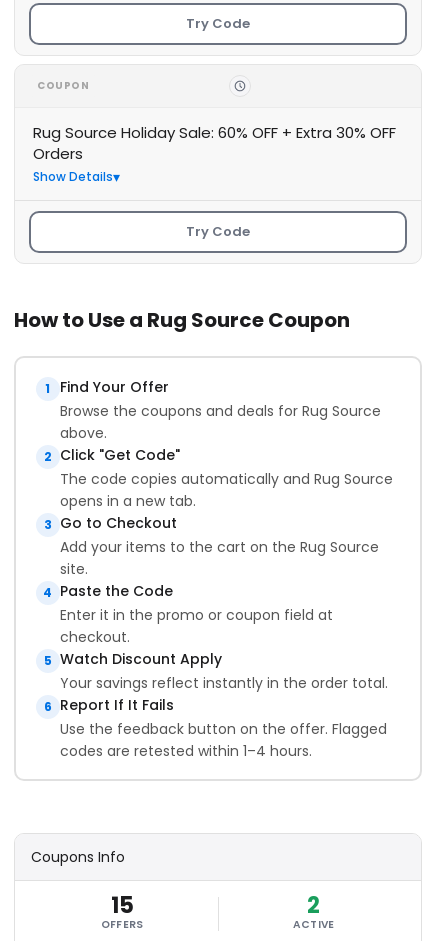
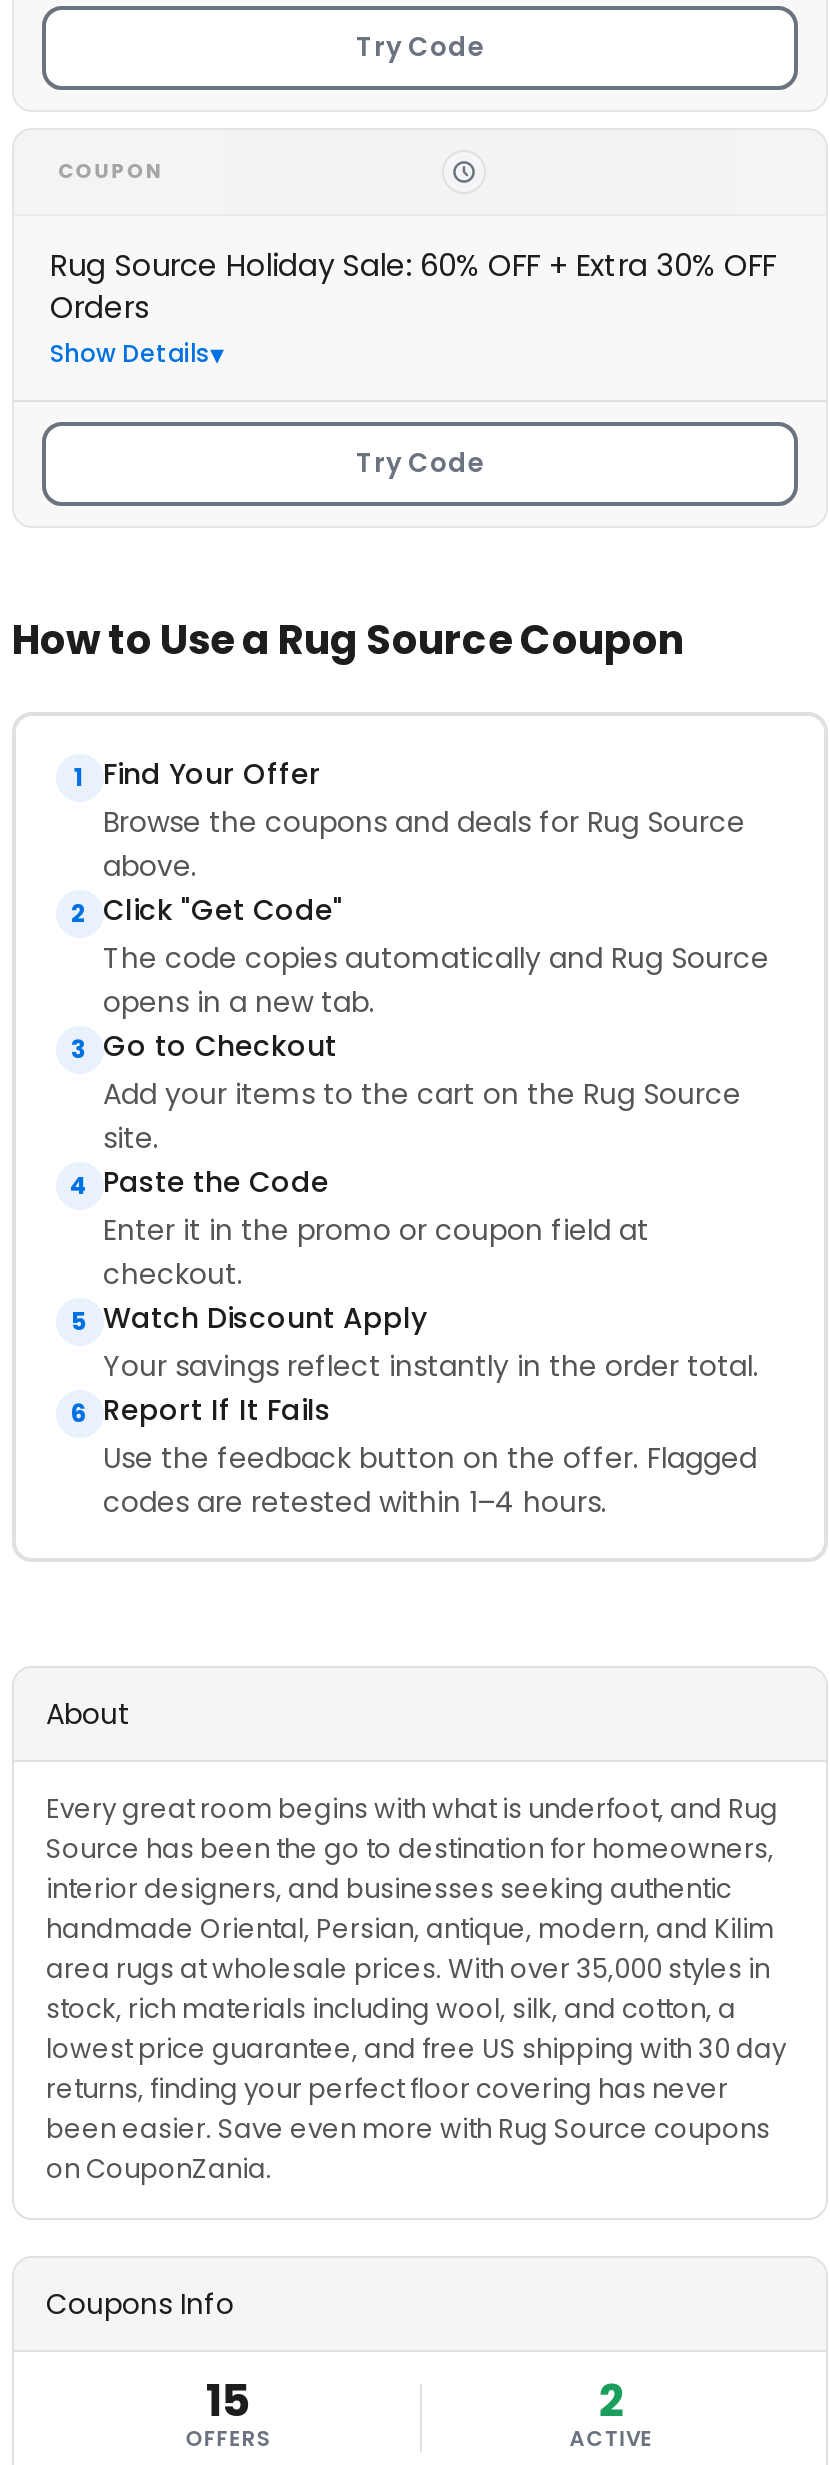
none -> [46,1694,786,2188] About | Every great room begins with what is underfoot, and Rug | Source has been the go to destination for homeowners, | interior designers, and businesses seeking authentic | handmade Oriental, Persian, antique, modern, and Kilim | area rugs at wholesale prices. With over 35,000 styles in | stock, rich materials including wool, silk, and cotton, a | lowest price guarantee, and free US shipping with 30 day | returns, finding your perfect floor covering has never | been easier. Save even more with Rug Source coupons | on CouponZania.

